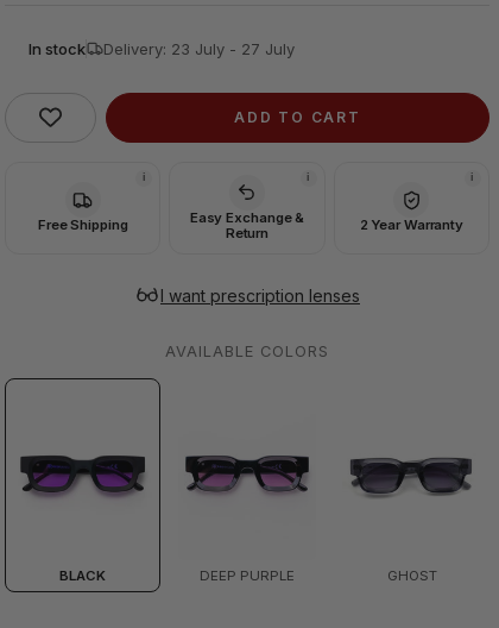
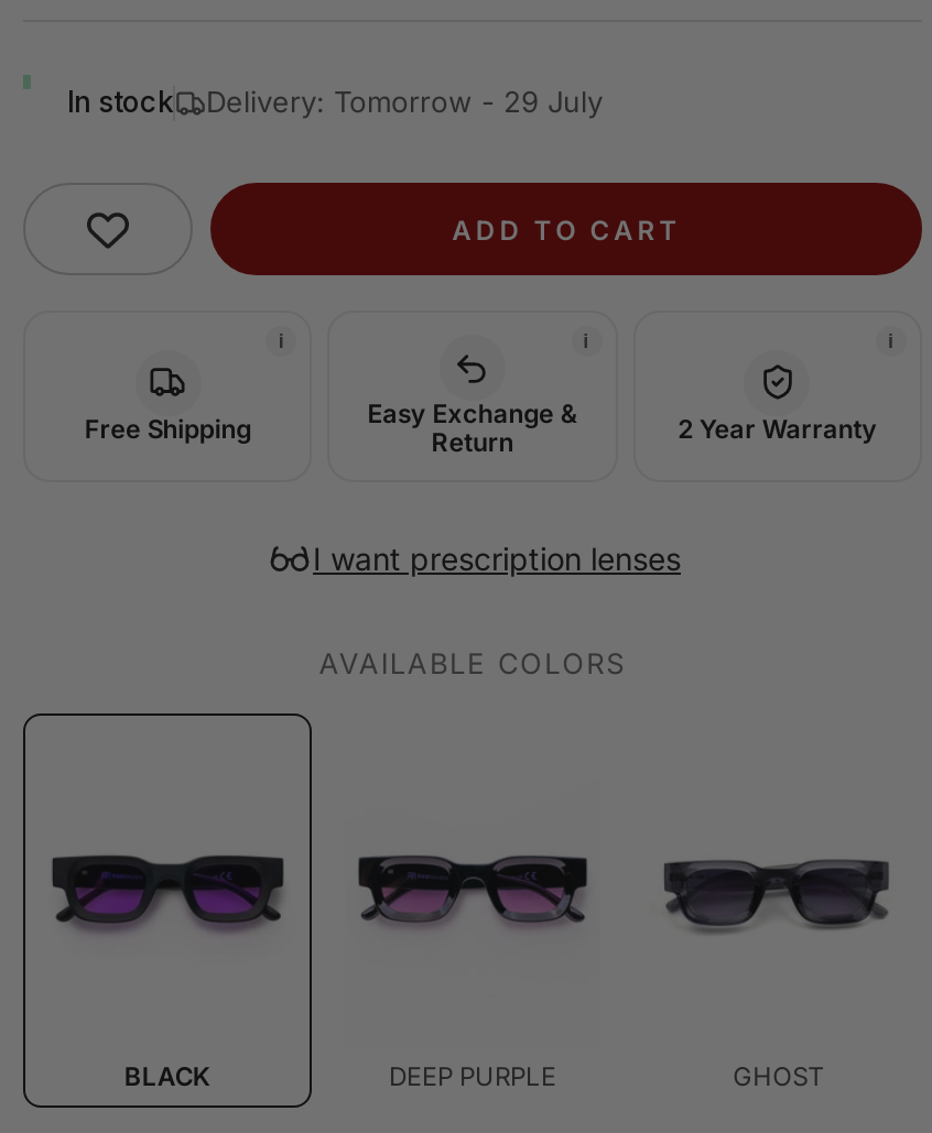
[103,39,295,58] Delivery: 23 July - 27 July -> [206,84,603,120] Delivery: Tomorrow - 29 July

